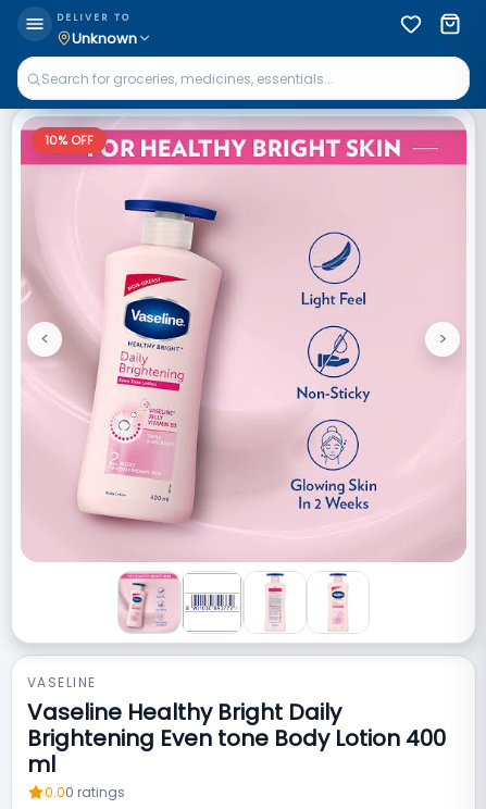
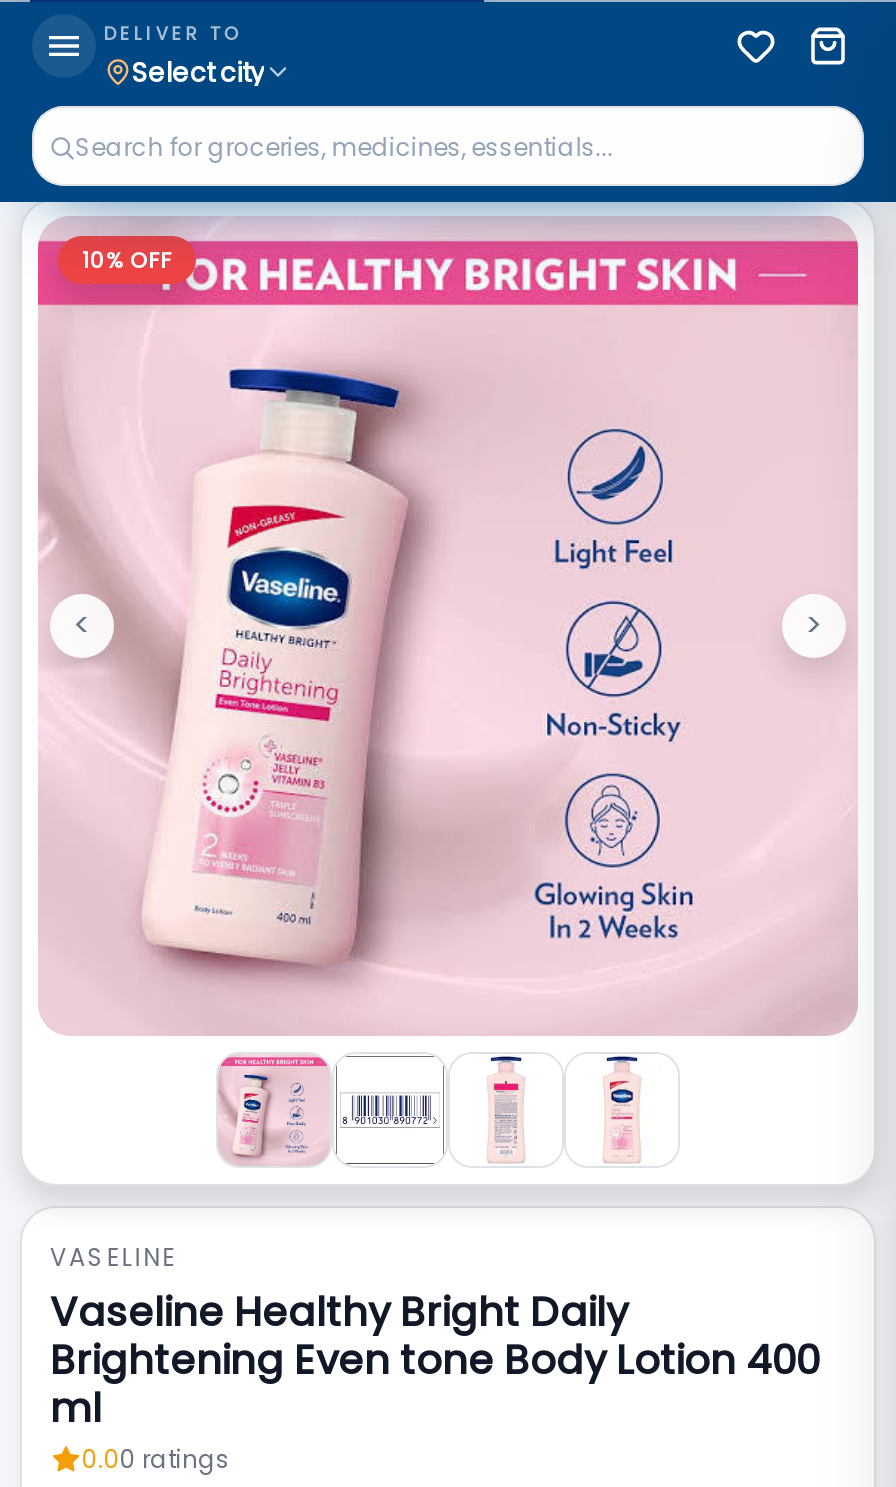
[72,28,137,48] Unknown -> [132,53,264,91] Select city

